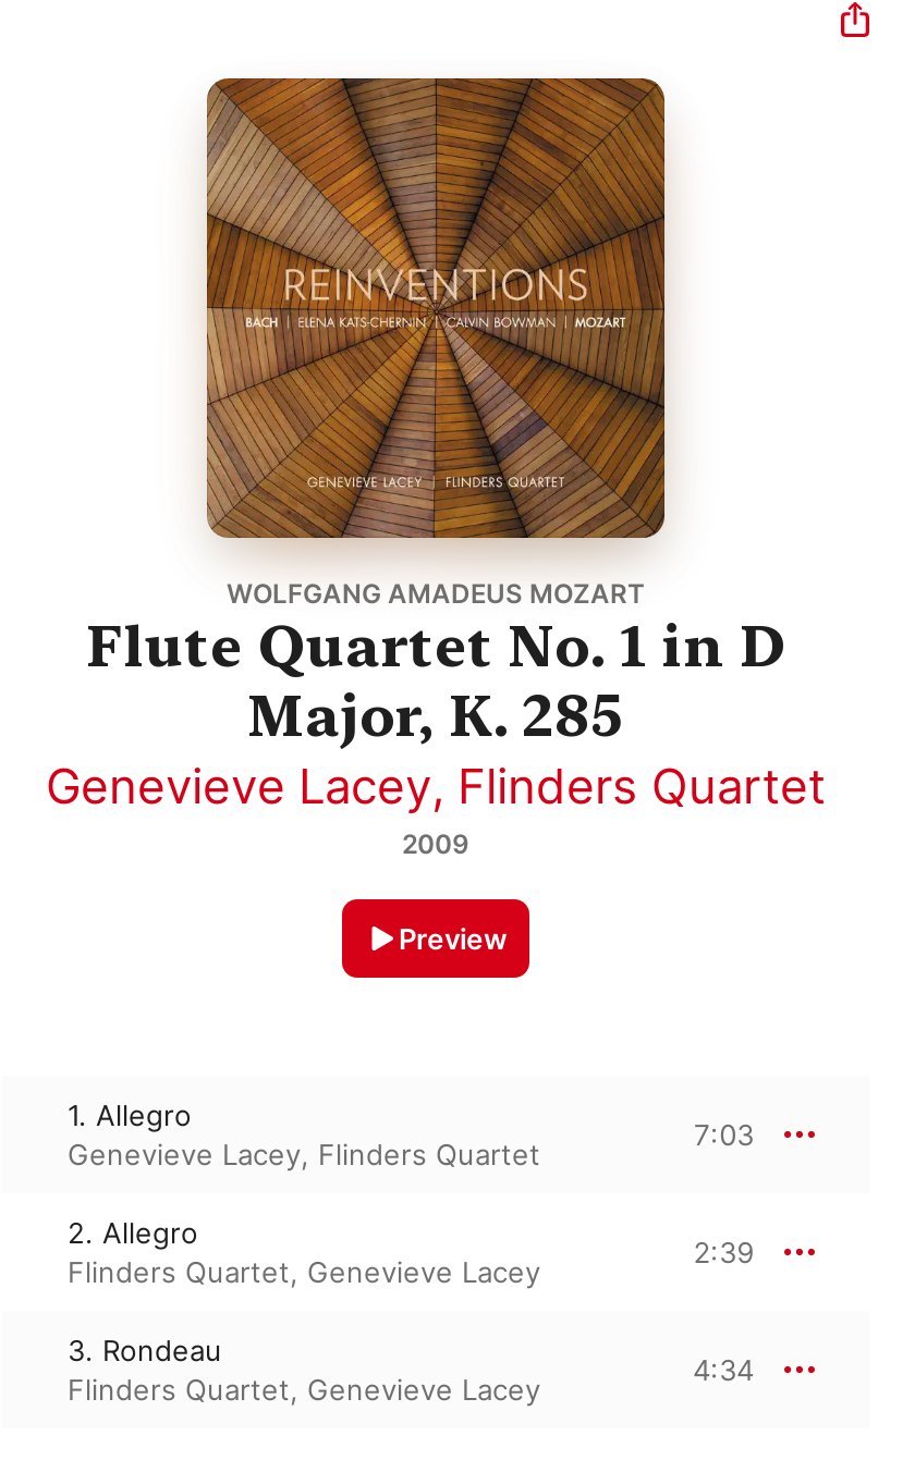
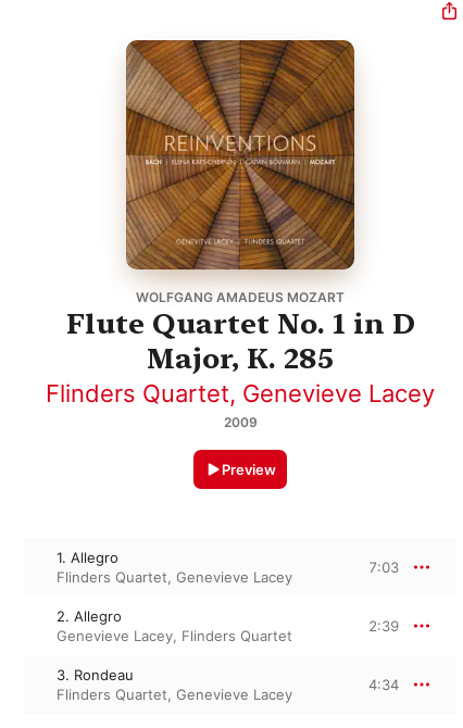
[46,758,826,814] Genevieve Lacey, Flinders Quartet -> [46,379,435,407] Flinders Quartet, Genevieve Lacey
[68,1137,540,1171] Genevieve Lacey, Flinders Quartet -> [57,568,292,586] Flinders Quartet, Genevieve Lacey
[68,1254,540,1289] Flinders Quartet, Genevieve Lacey -> [57,627,292,644] Genevieve Lacey, Flinders Quartet

